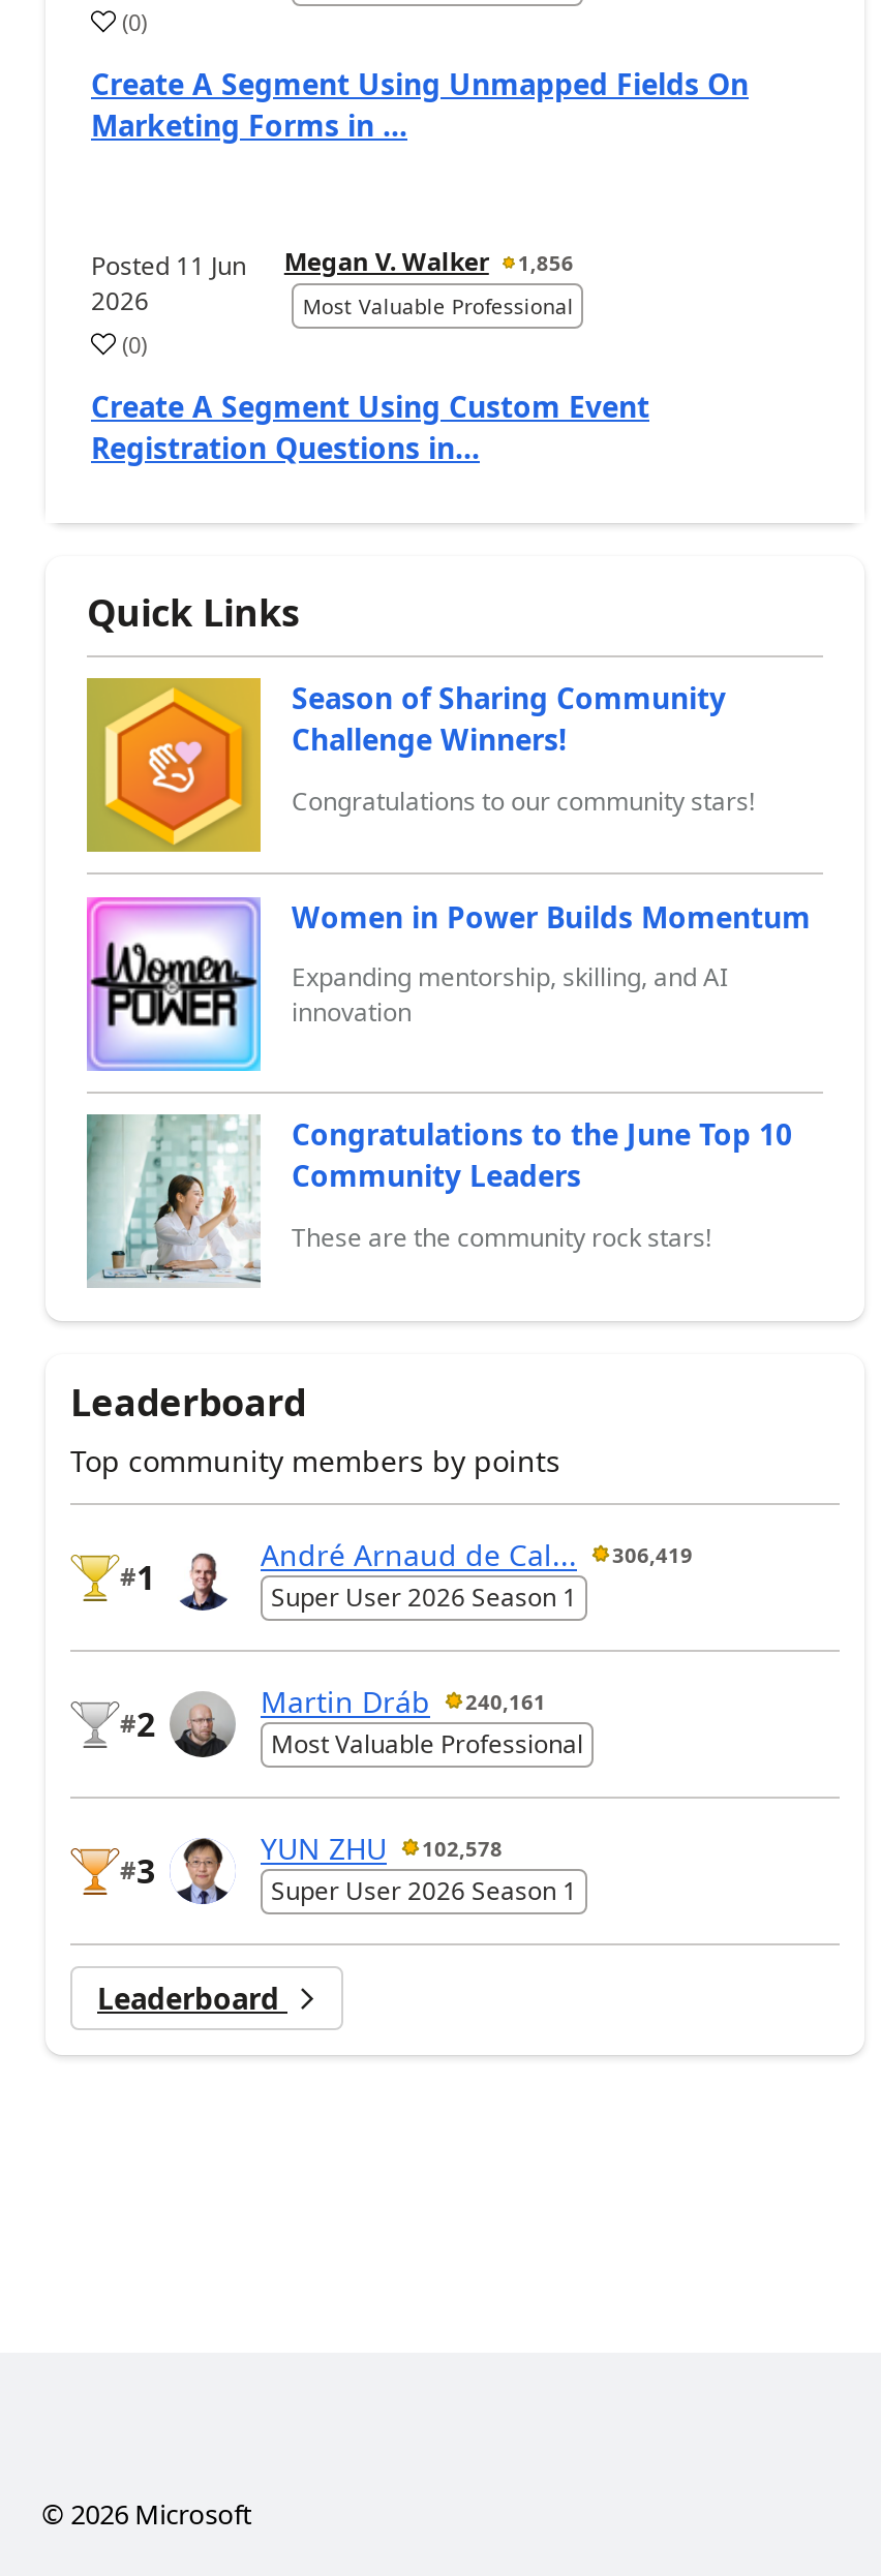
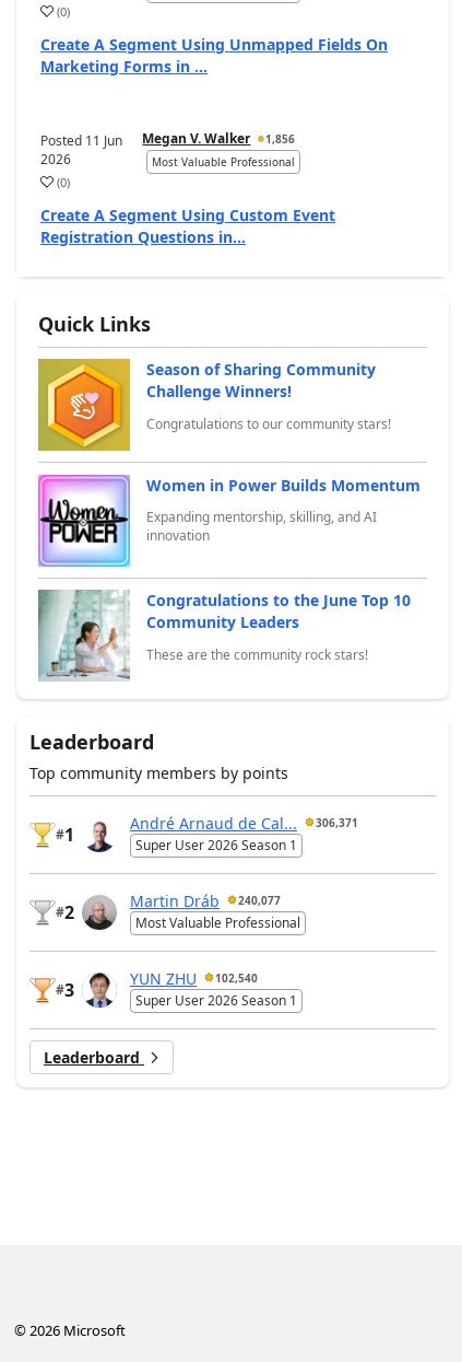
[261,1534,693,1574] André Arnaud de Cal... 306,419 -> [130,812,358,833] André Arnaud de Cal... 306,371
[261,1681,546,1721] Martin Dráb 240,161 -> [130,890,281,910] Martin Dráb 240,077
[261,1828,503,1867] YUN ZHU 102,578 -> [130,967,258,988] YUN ZHU 102,540

